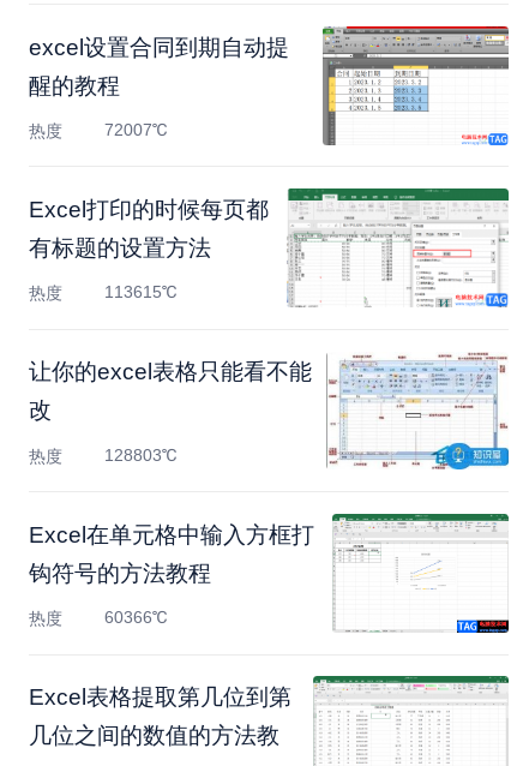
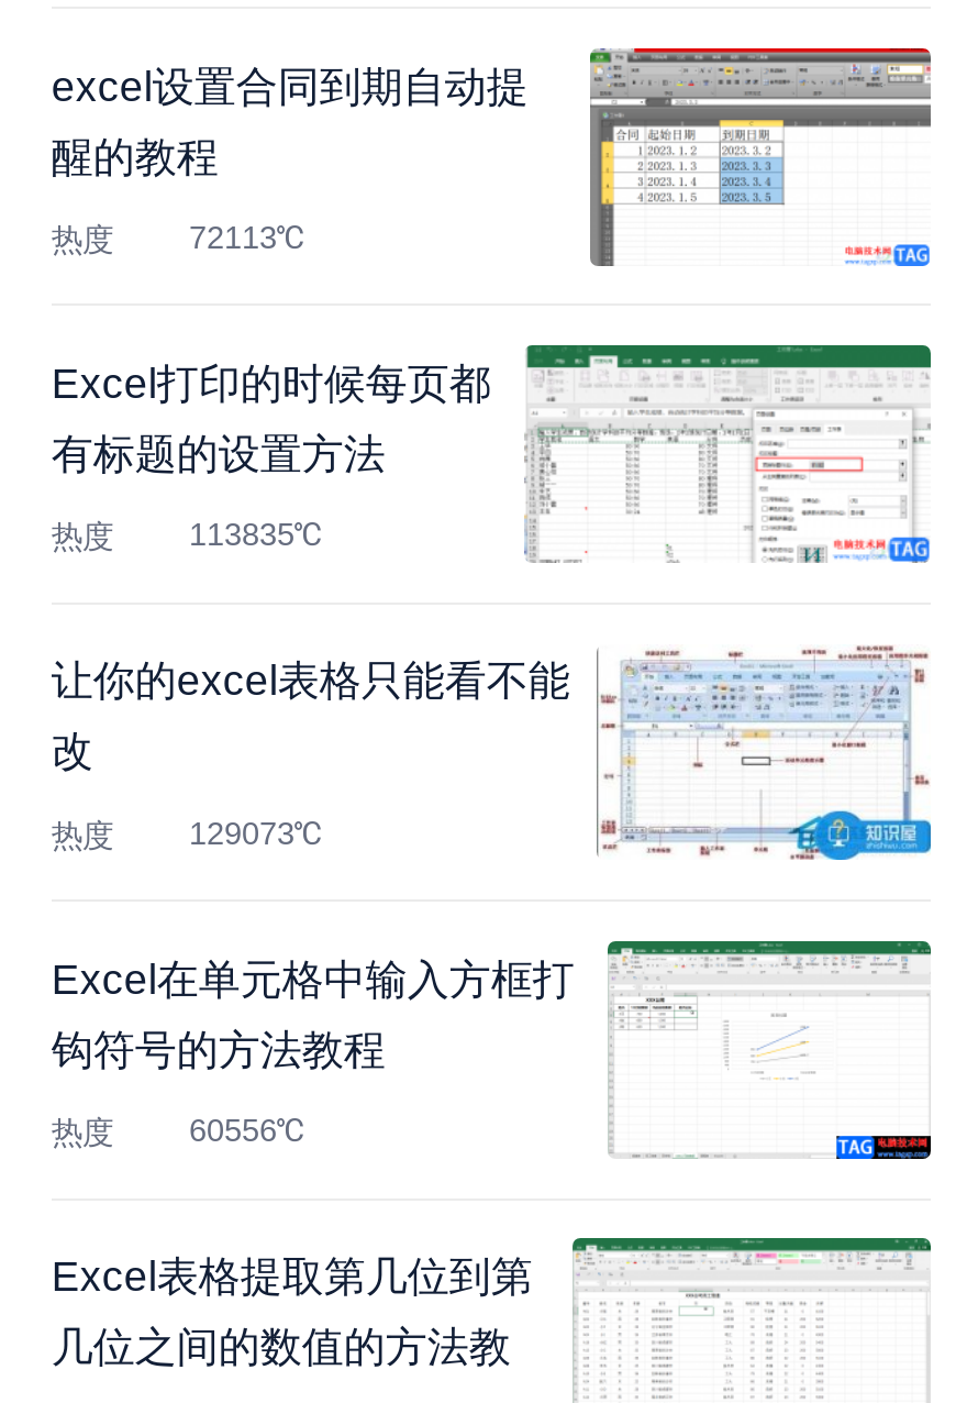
[104,120,167,139] 72007℃ -> [189,220,305,255] 72113℃
[104,283,177,302] 113615℃ -> [189,517,323,553] 113835℃
[104,445,177,464] 128803℃ -> [189,815,323,850] 129073℃
[104,608,167,627] 60366℃ -> [189,1113,305,1148] 60556℃

